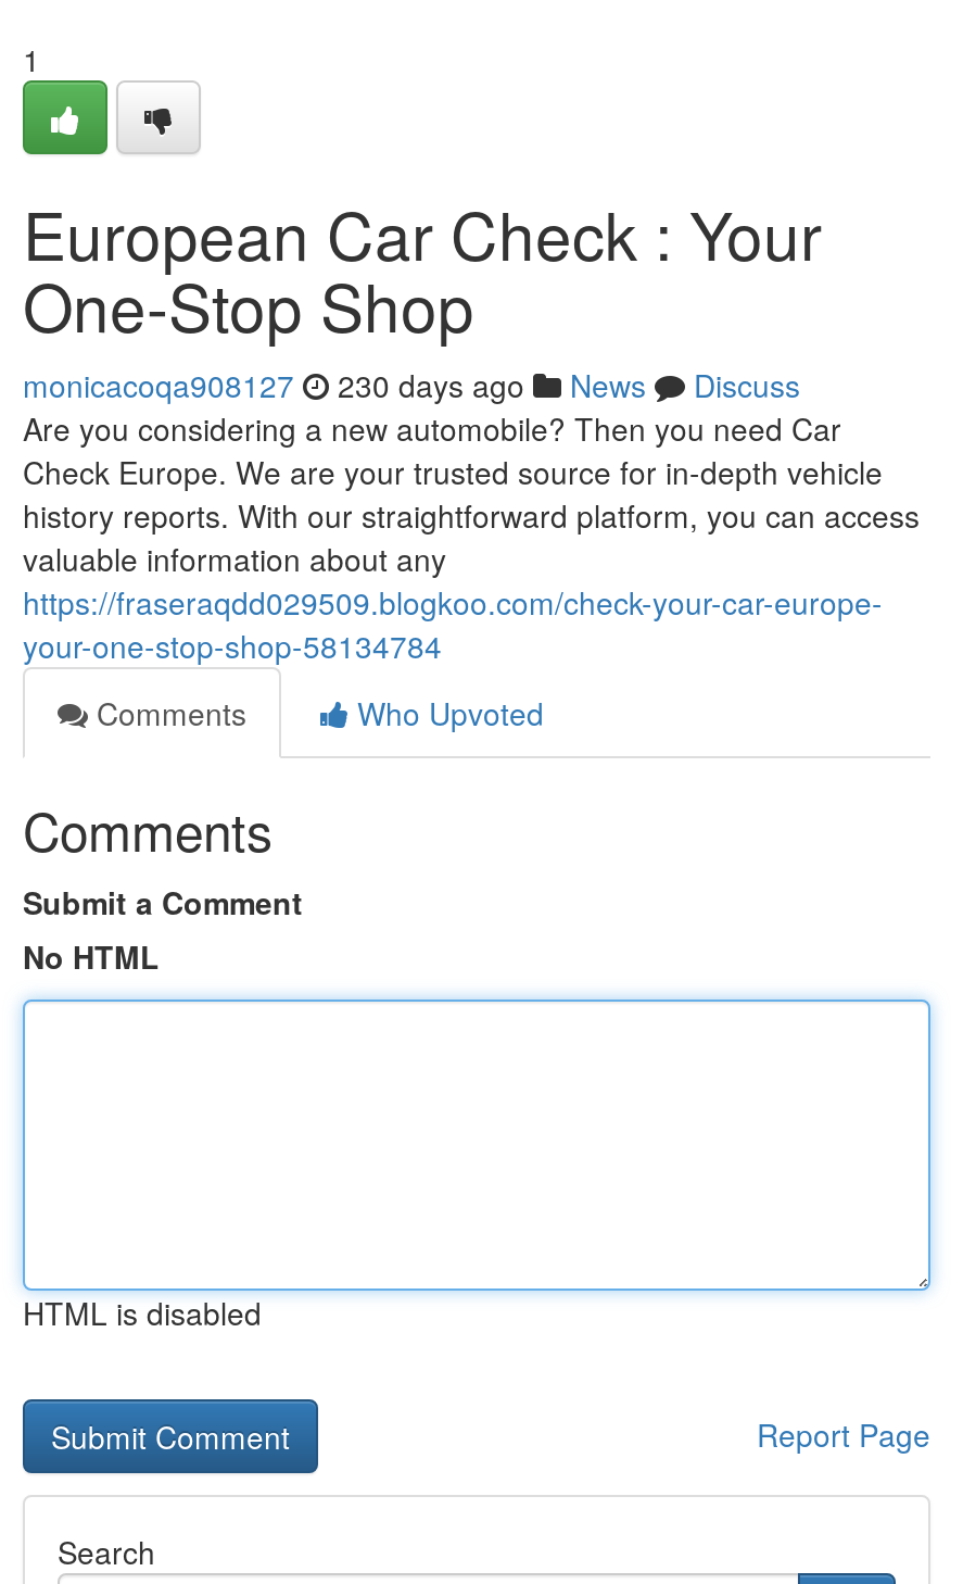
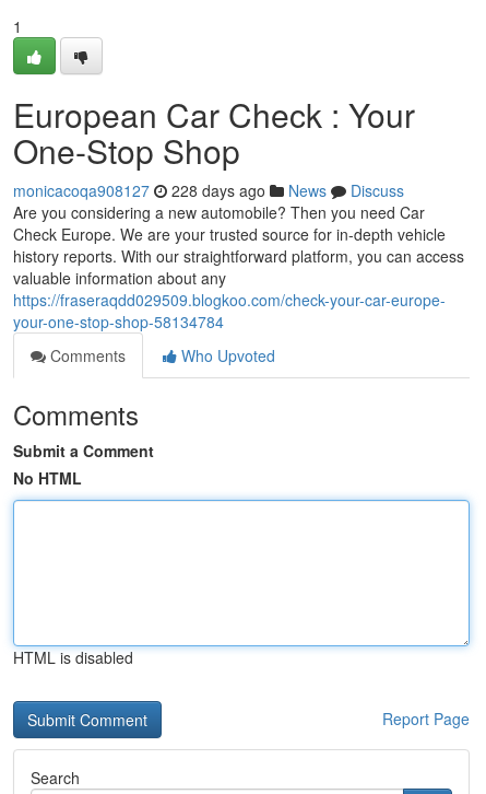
[23,363,800,406] monicacoqa908127 230 days ago News Discuss -> [13,179,404,201] monicacoqa908127 228 days ago News Discuss

